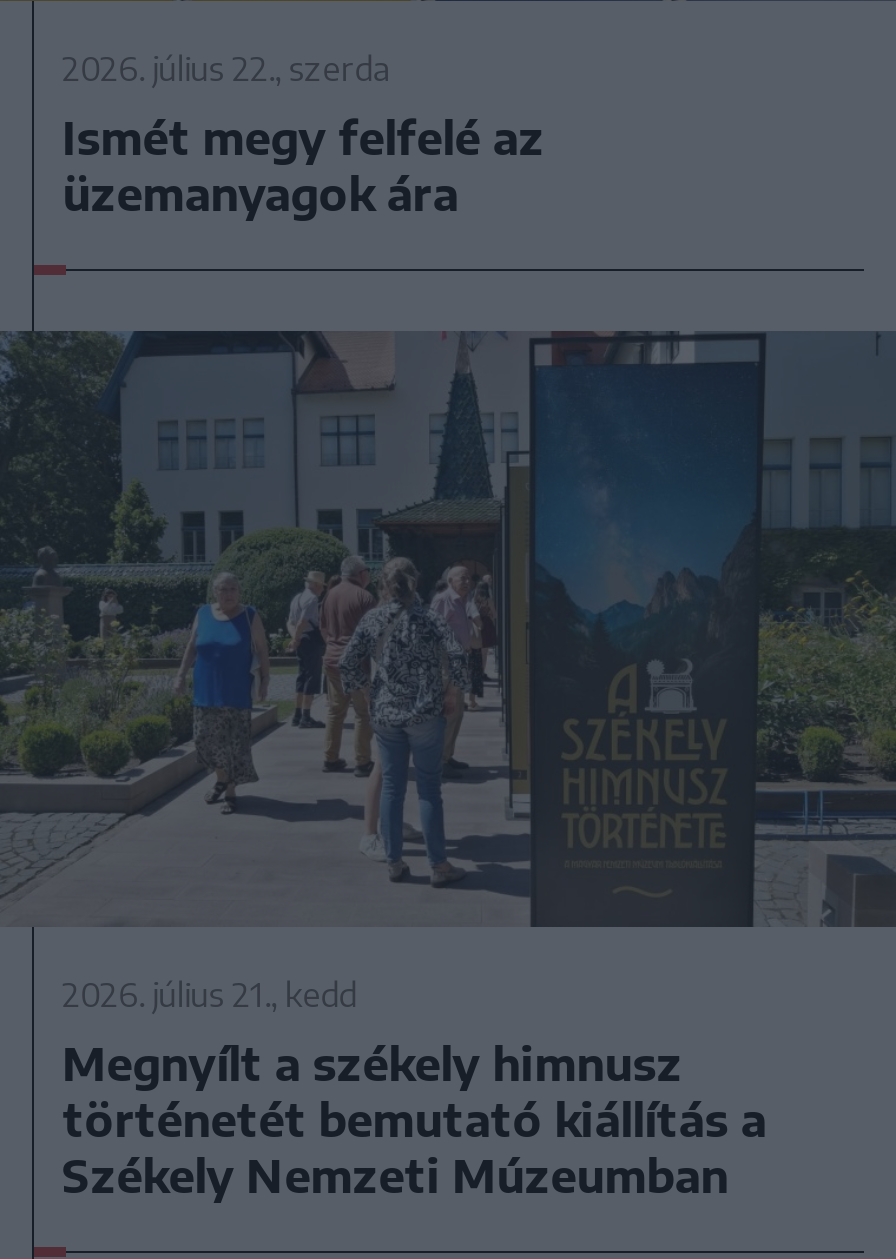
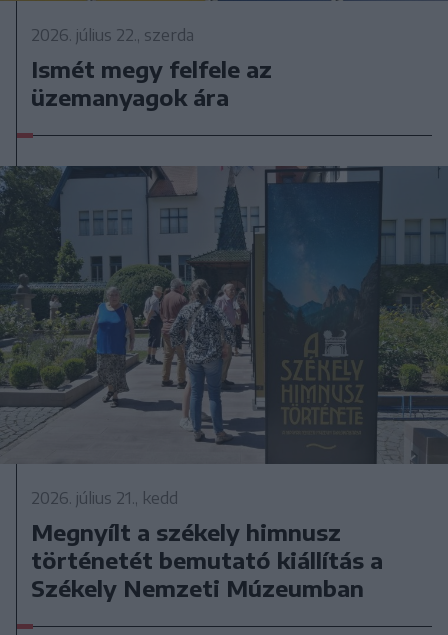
[62,109,544,165] Ismét megy felfelé az -> [31,54,272,82] Ismét megy felfele az

